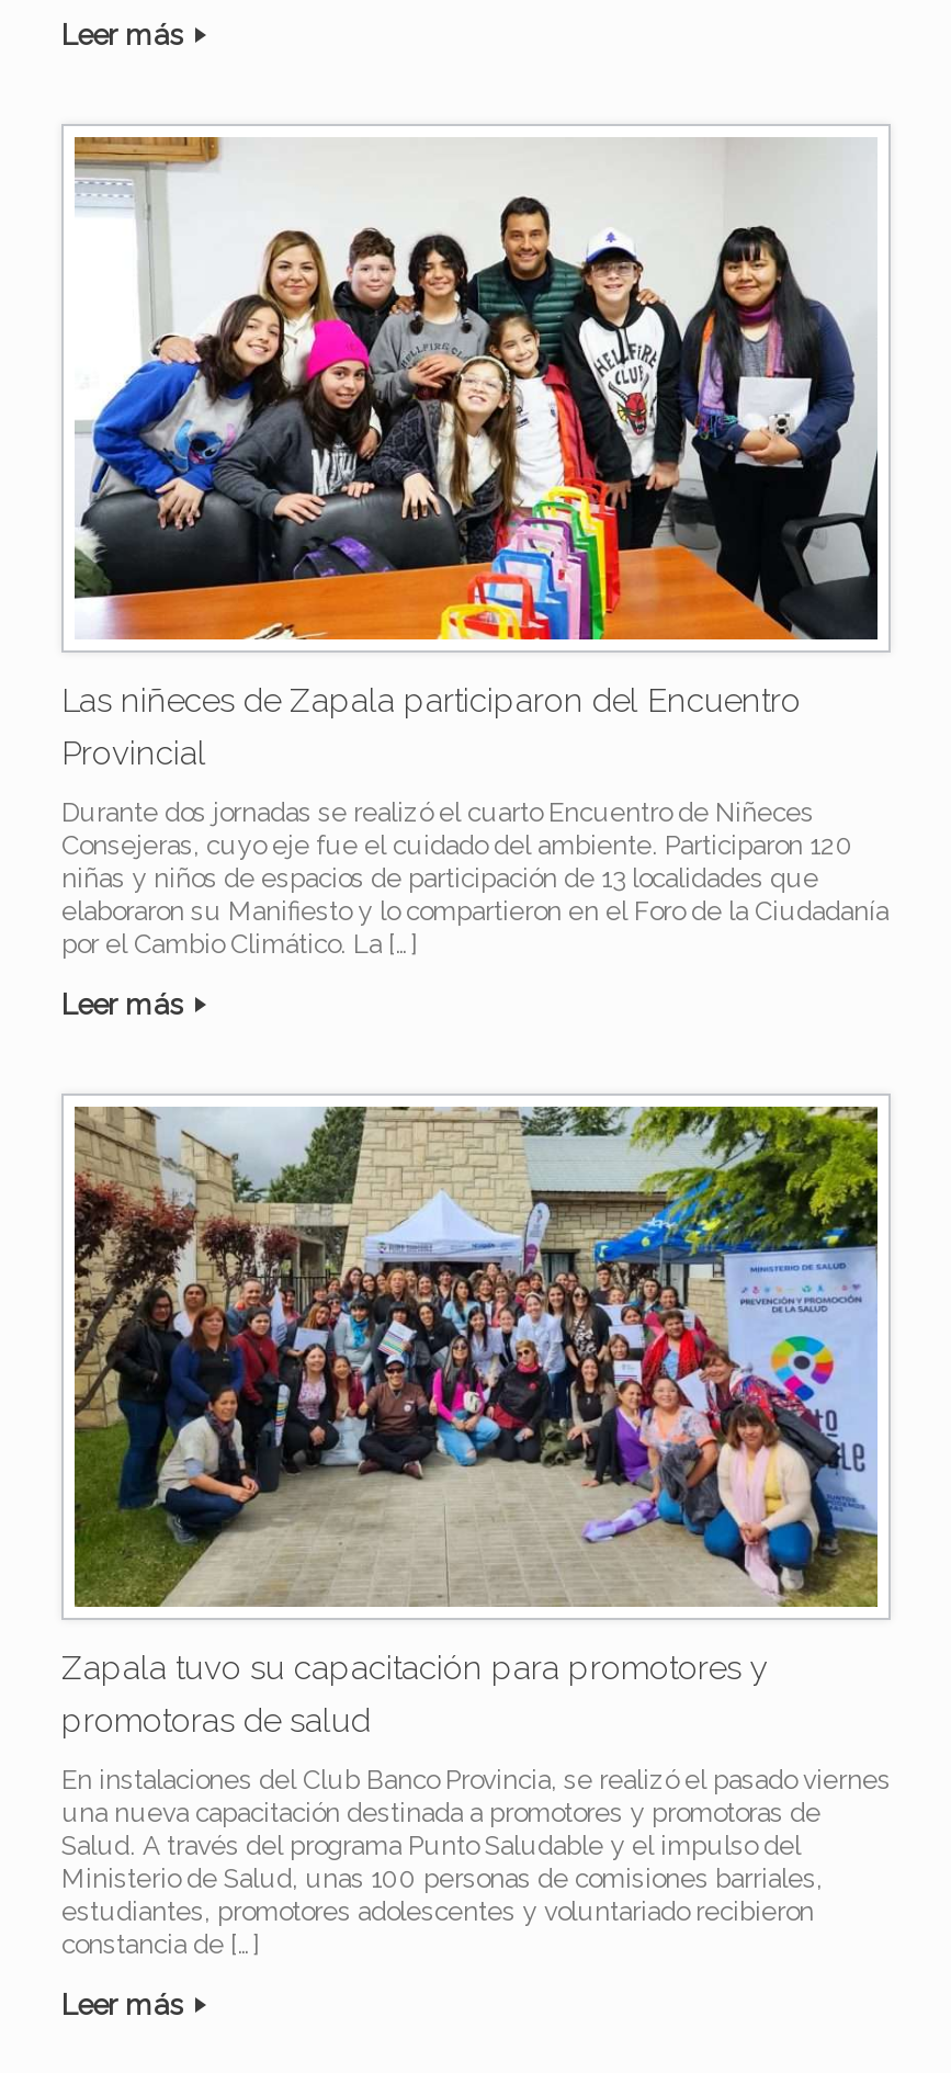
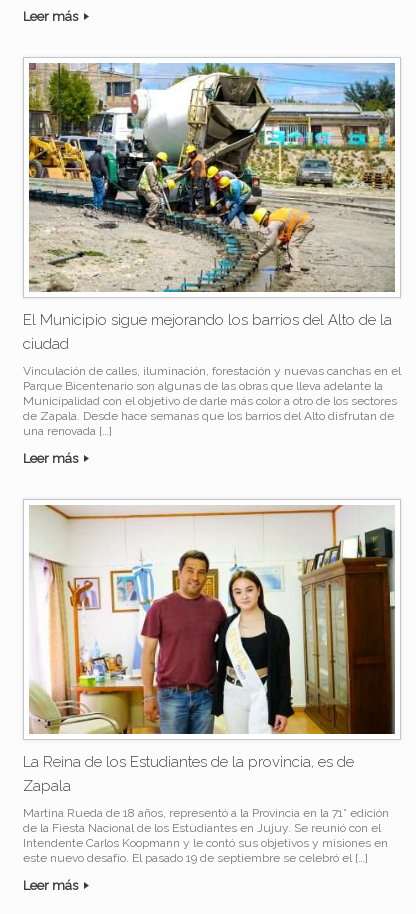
[61,136,878,773] [image] | Las niñeces de Zapala participaron del Encuentro | Provincial -> [23,63,396,353] [image] | El Municipio sigue mejorando los barrios del Alto de la | ciudad
[61,797,888,959] Durante dos jornadas se realizó el cuarto Encuentro de Niñeces | Consejeras, cuyo eje fue el cuidado del ambiente. Participaron 120 | niñas y niños de espacios de participación de 13 localidades que | elaboraron su Manifiesto y lo compartieron en el Foro de la Ciudadanía | por el Cambio Climático. La […] -> [23,364,401,438] Vinculación de calles, iluminación, forestación y nuevas canchas en el | Parque Bicentenario son algunas de las obras que lleva adelante la | Municipalidad con el objetivo de darle más color a otro de los sectores | de Zapala. Desde hace semanas que los barrios del Alto disfrutan de | una renovada […]
[61,1106,880,1742] [image] | Zapala tuvo su capacitación para promotores y | promotoras de salud -> [23,505,396,795] [image] | La Reina de los Estudiantes de la provincia, es de | Zapala
[61,1766,891,1961] En instalaciones del Club Banco Provincia, se realizó el pasado viernes | una nueva capacitación destinada a promotores y promotoras de | Salud. A través del programa Punto Saludable y el impulso del | Ministerio de Salud, unas 100 personas de comisiones barriales, | estudiantes, promotores adolescentes y voluntariado recibieron | constancia de […] -> [23,806,389,865] Martina Rueda de 18 años, representó a la Provincia en la 71° edición | de la Fiesta Nacional de los Estudiantes en Jujuy. Se reunió con el | Intendente Carlos Koopmann y le contó sus objetivos y misiones en | este nuevo desafío. El pasado 19 de septiembre se celebró el […]

